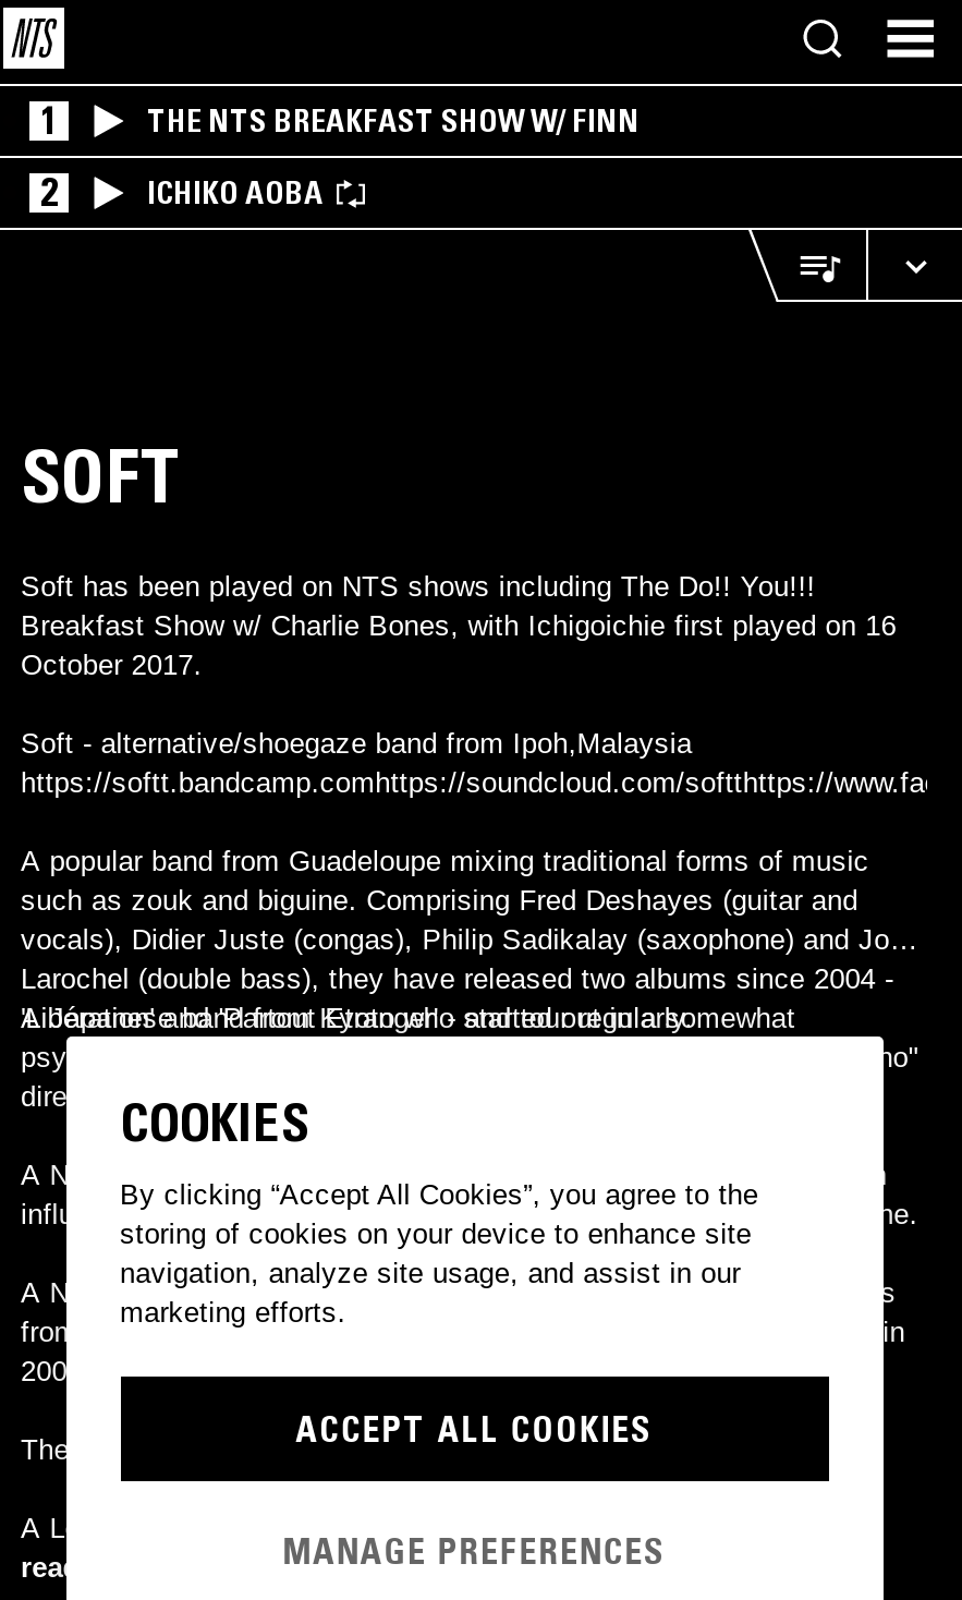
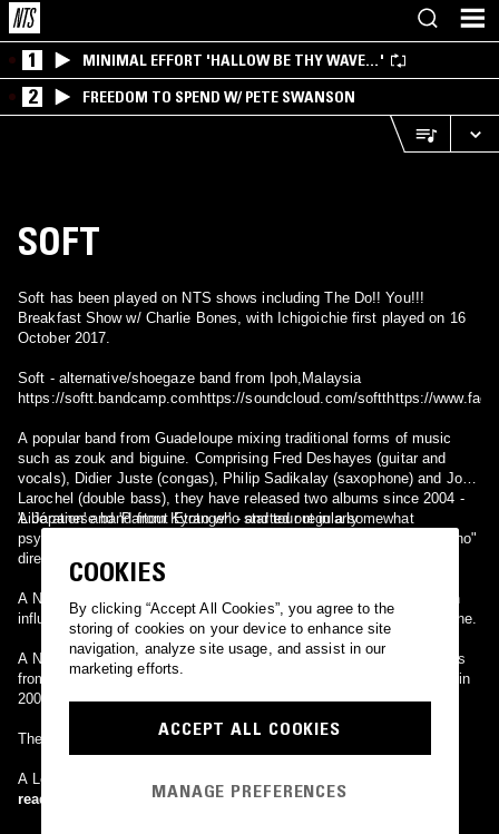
[147,101,640,141] THE NTS BREAKFAST SHOW W/ FINN -> [82,50,384,70] MINIMAL EFFORT 'HALLOW BE THY WAVE…'
[147,173,324,213] ICHIKO AOBA -> [82,87,355,107] FREEDOM TO SPEND W/ PETE SWANSON

